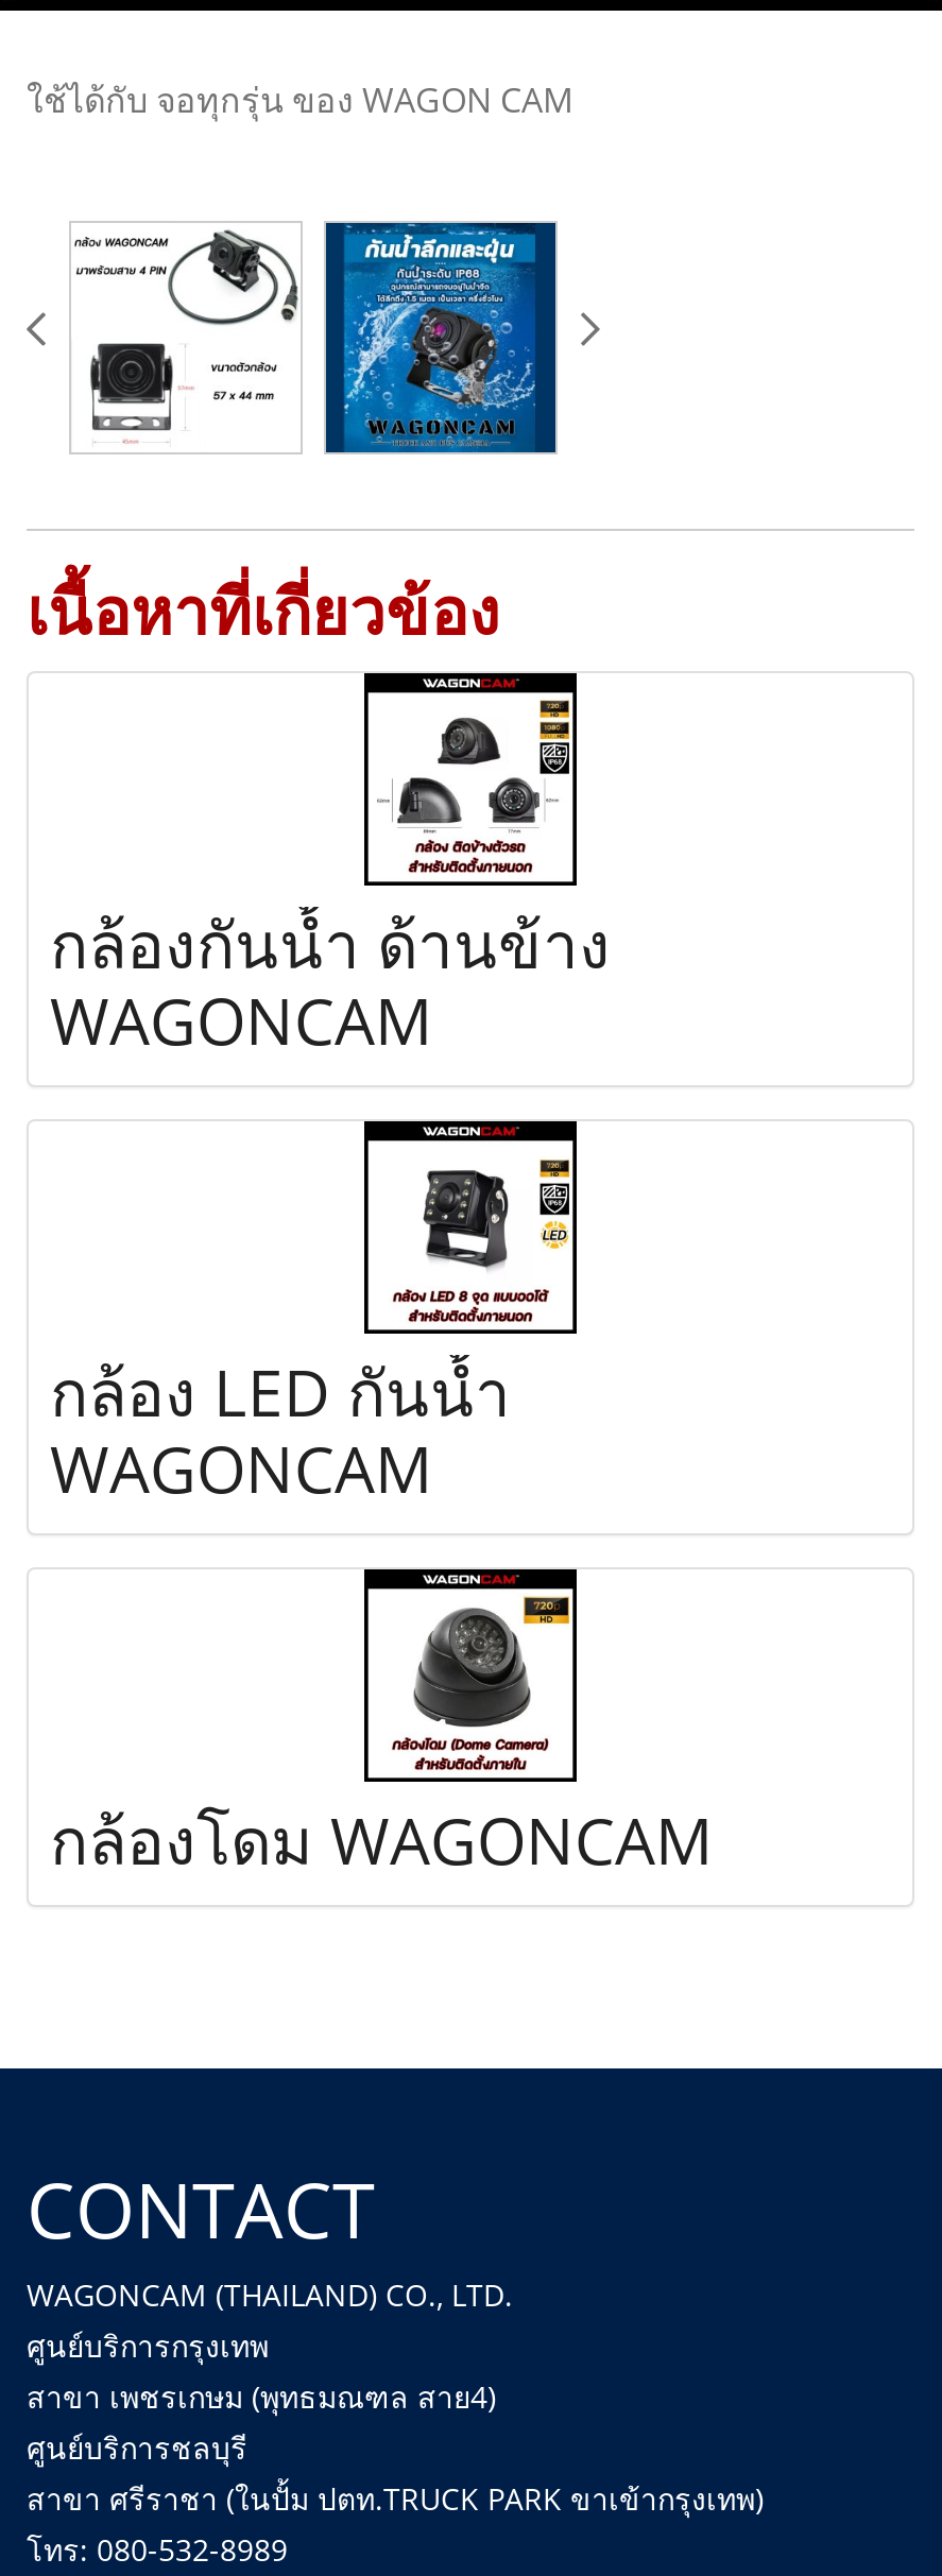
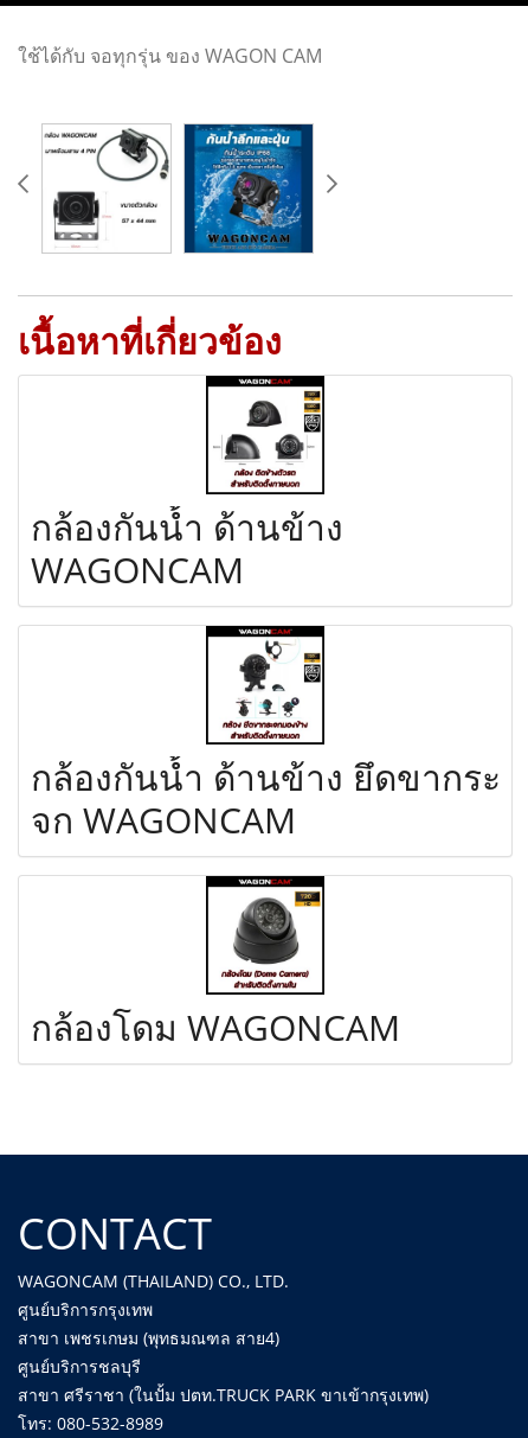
[50,1149,572,1511] [image] | กล้อง LED กันน้ำ | WAGONCAM -> [31,640,501,843] [image] | กล้องกันน้ำ ด้านข้าง ยึดขากระ | จก WAGONCAM

